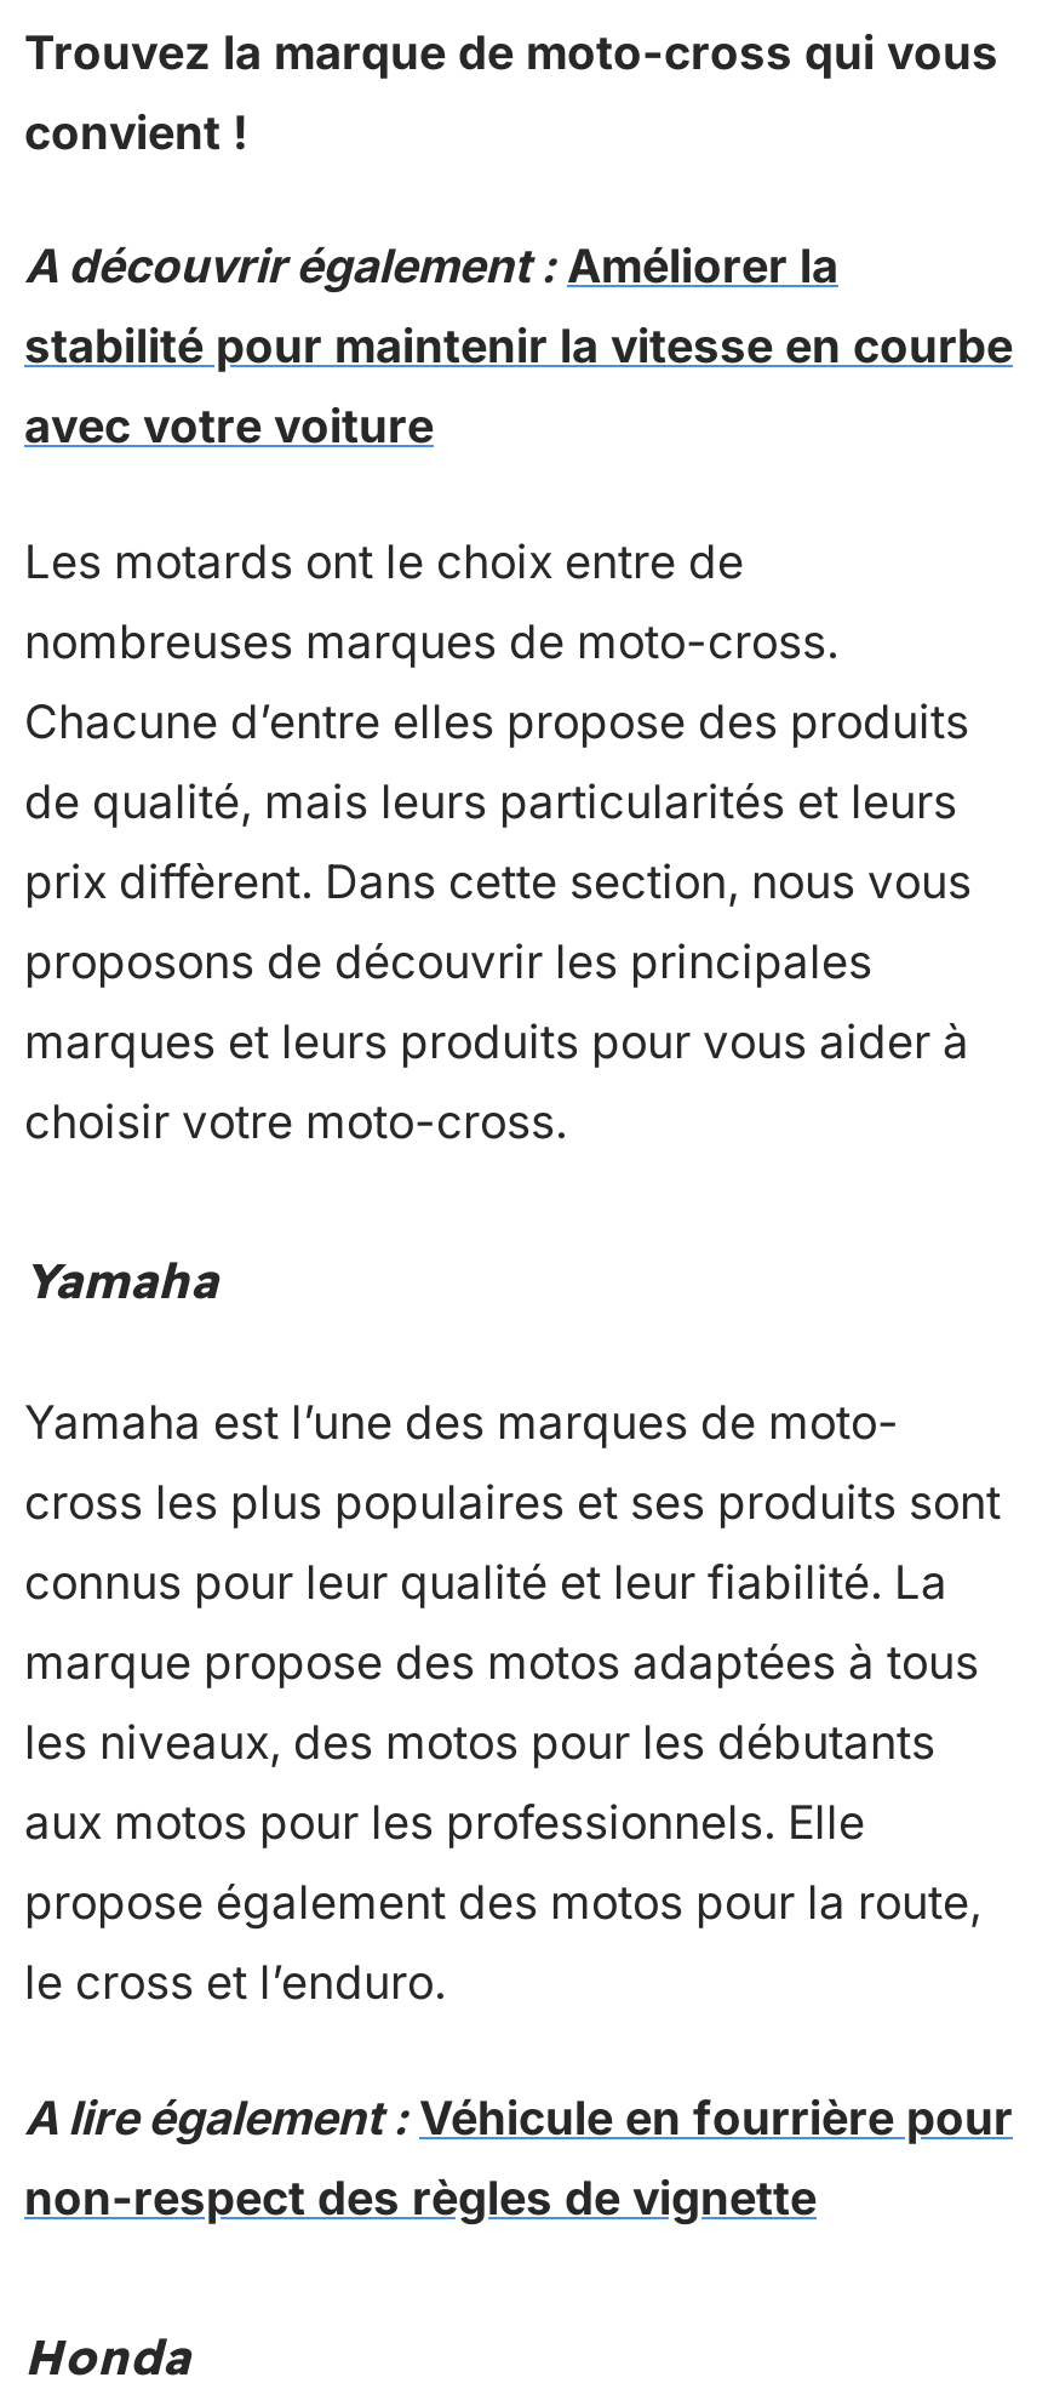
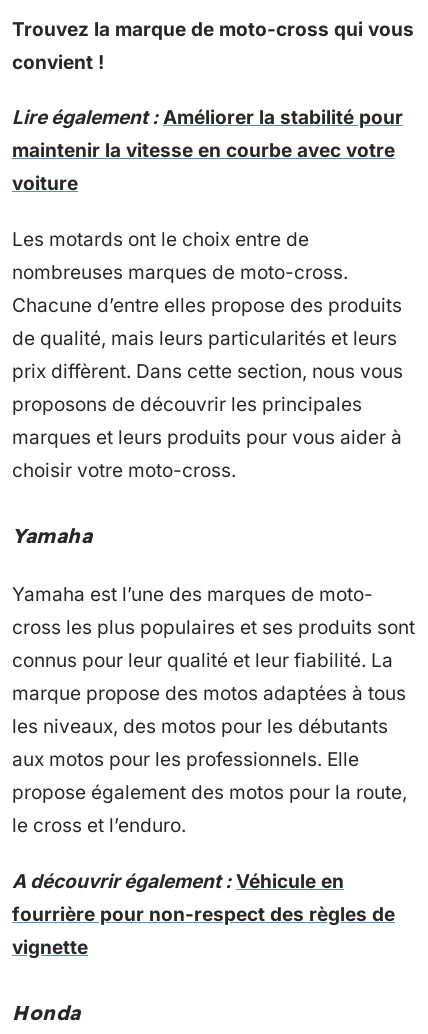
[24,239,1013,455] A découvrir également : Améliorer la | stabilité pour maintenir la vitesse en courbe | avec votre voiture -> [12,106,403,195] Lire également : Améliorer la stabilité pour | maintenir la vitesse en courbe avec votre | voiture
[24,2090,1013,2225] A lire également : Véhicule en fourrière pour | non-respect des règles de vignette -> [12,869,395,958] A découvrir également : Véhicule en | fourrière pour non-respect des règles de | vignette

